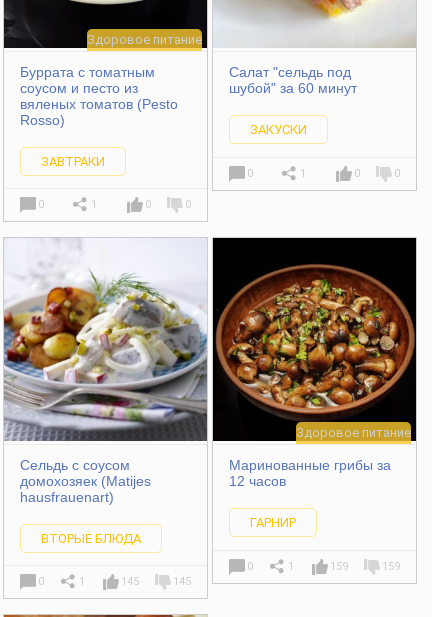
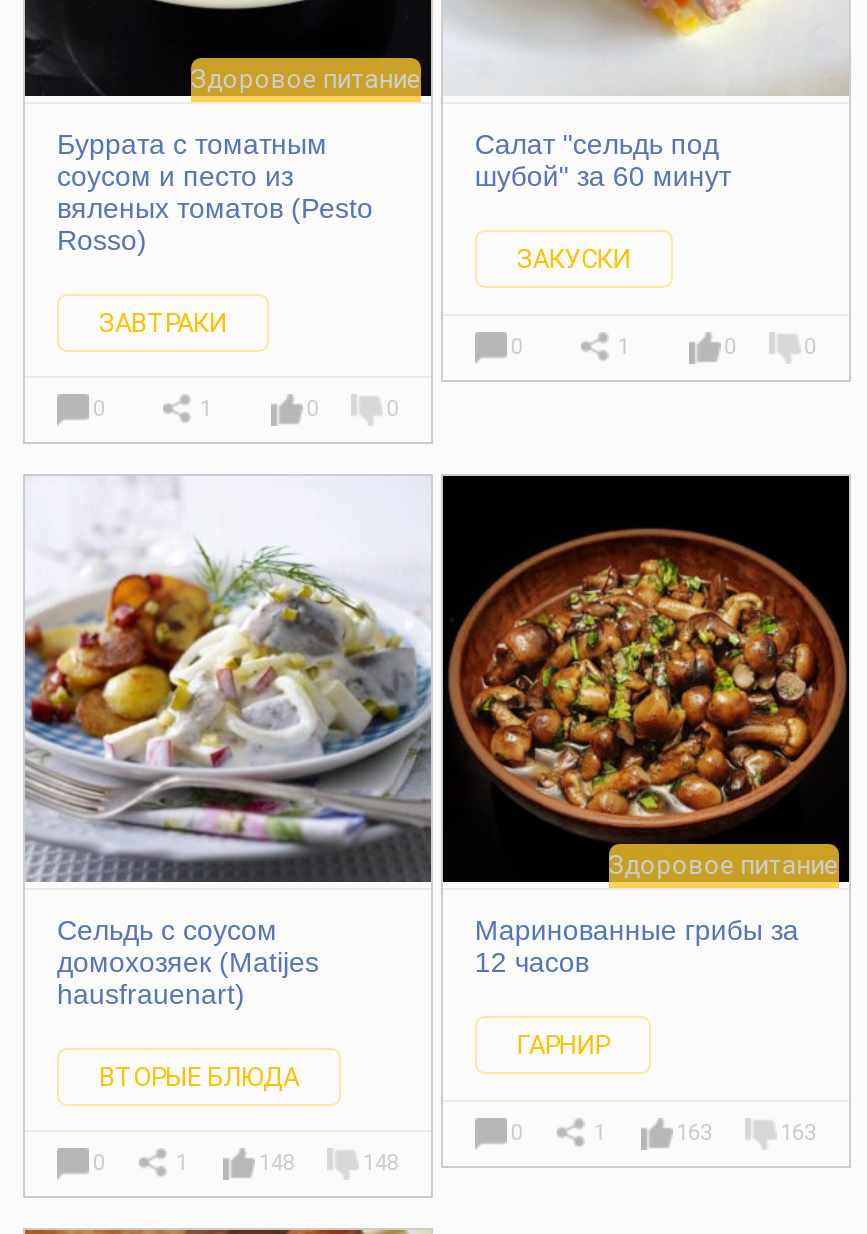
[330,560,348,573] 159 -> [676,1120,712,1146] 163
[382,560,400,573] 159 -> [780,1120,816,1146] 163
[121,575,139,588] 145 -> [259,1150,295,1176] 148
[173,575,191,588] 145 -> [363,1150,399,1176] 148

